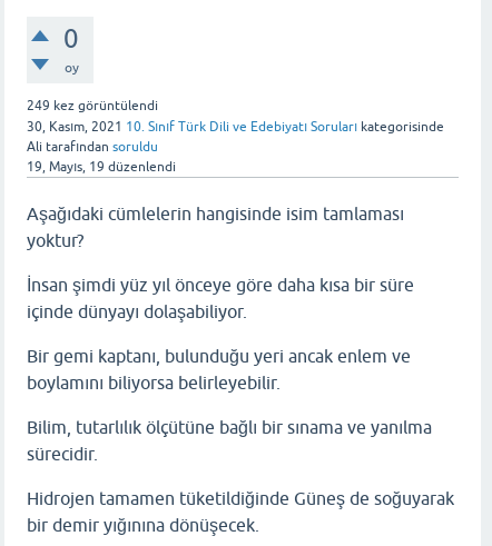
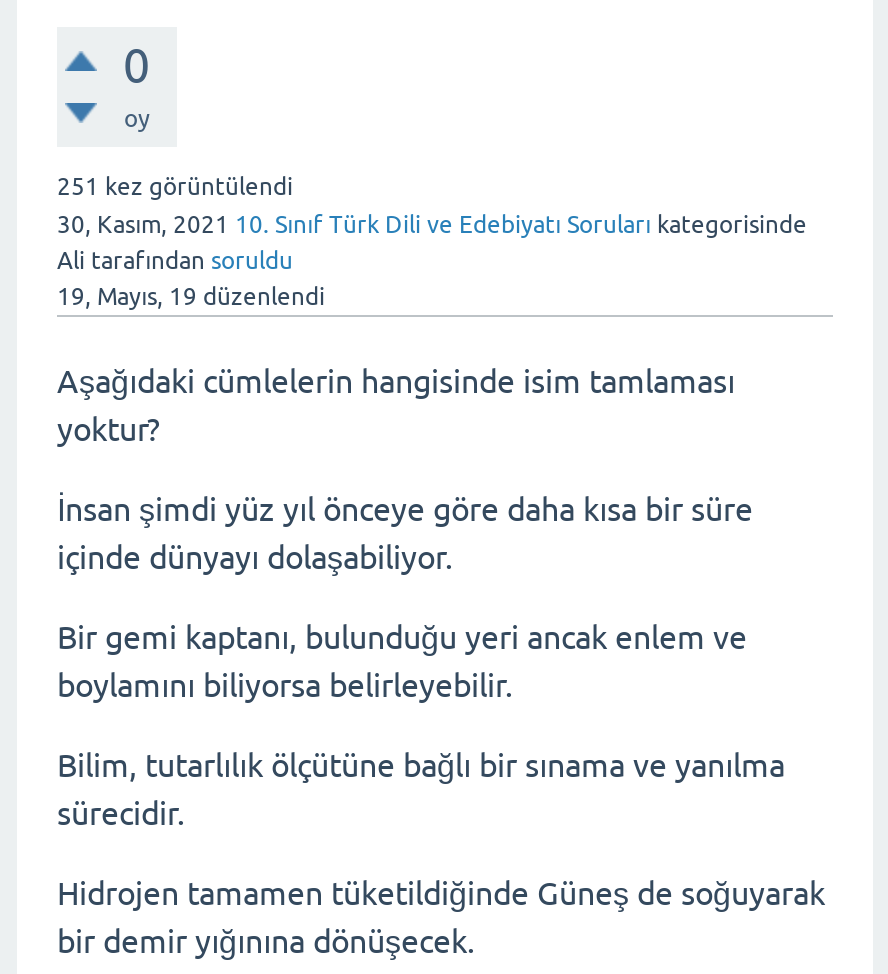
[27,98,158,113] 249 kez görüntülendi -> [57,173,293,201] 251 kez görüntülendi

